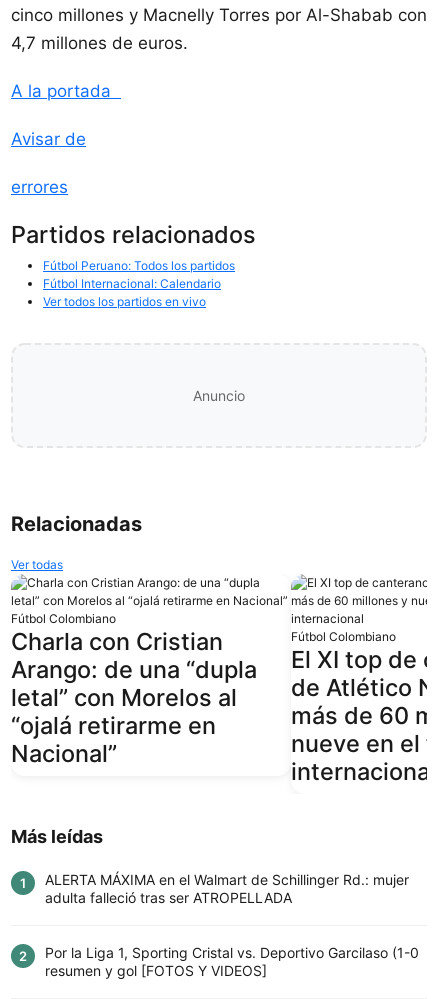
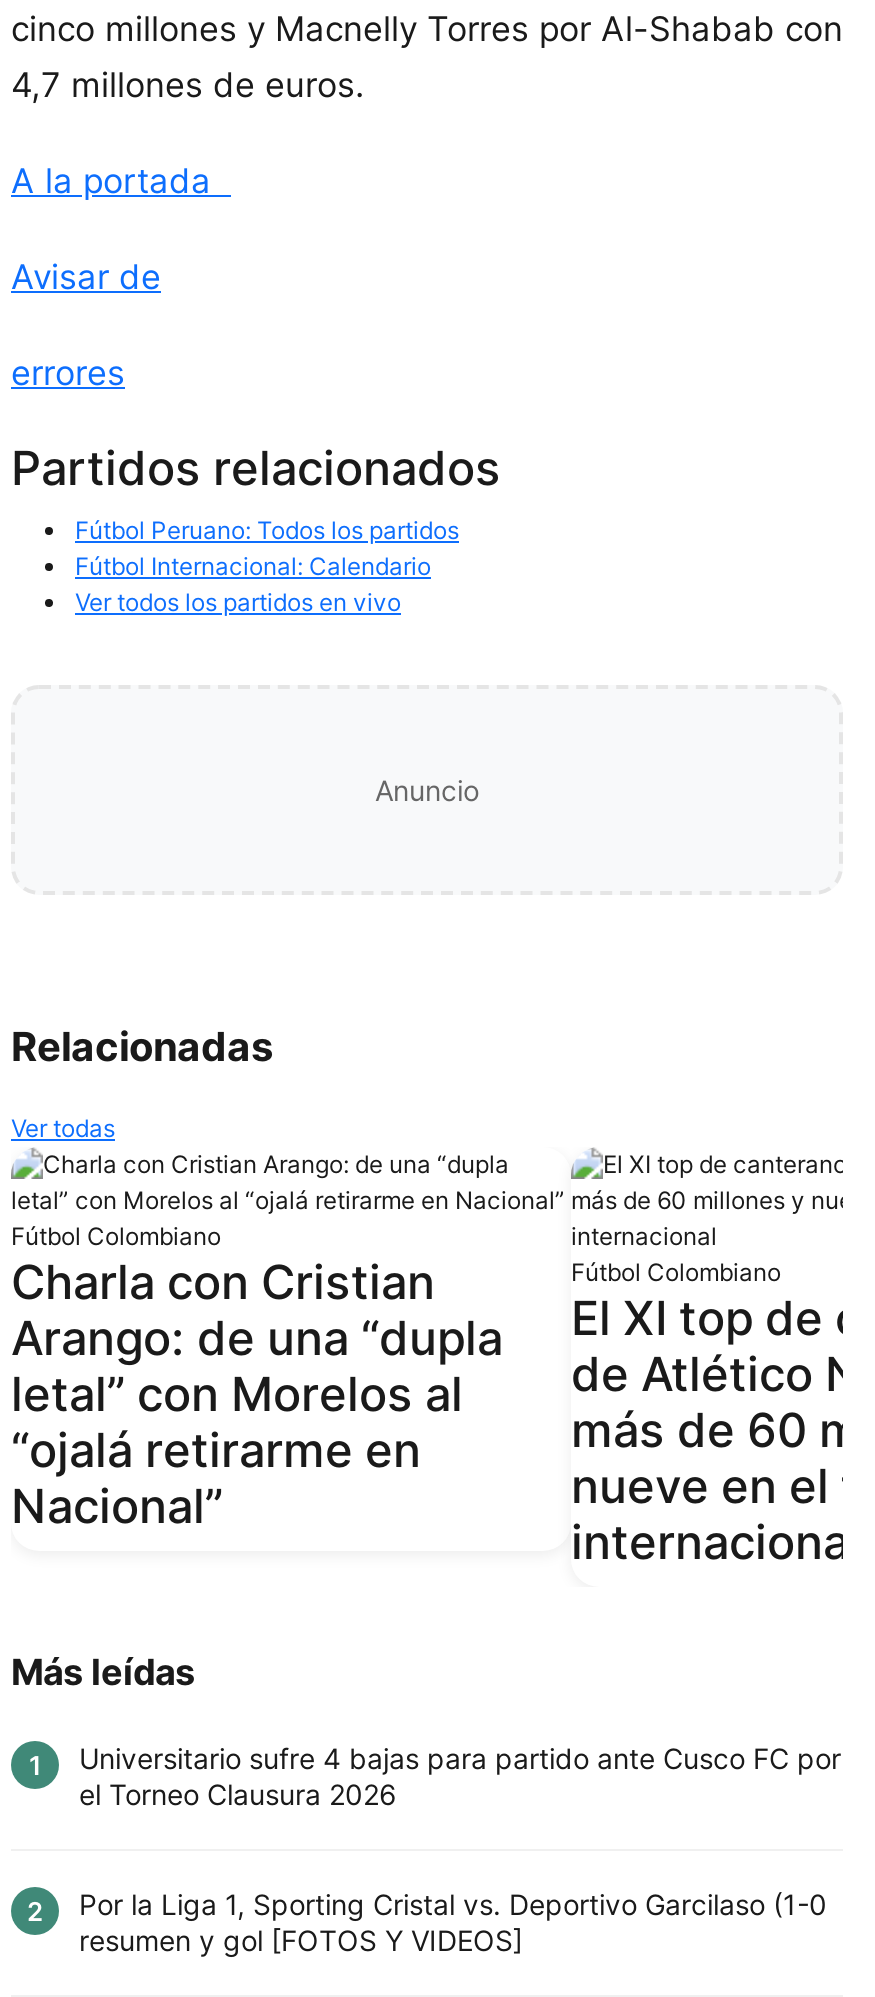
[45,871,409,906] ALERTA MÁXIMA en el Walmart de Schillinger Rd.: mujer | adulta falleció tras ser ATROPELLADA -> [79,1741,841,1811] Universitario sufre 4 bajas para partido ante Cusco FC por | el Torneo Clausura 2026

